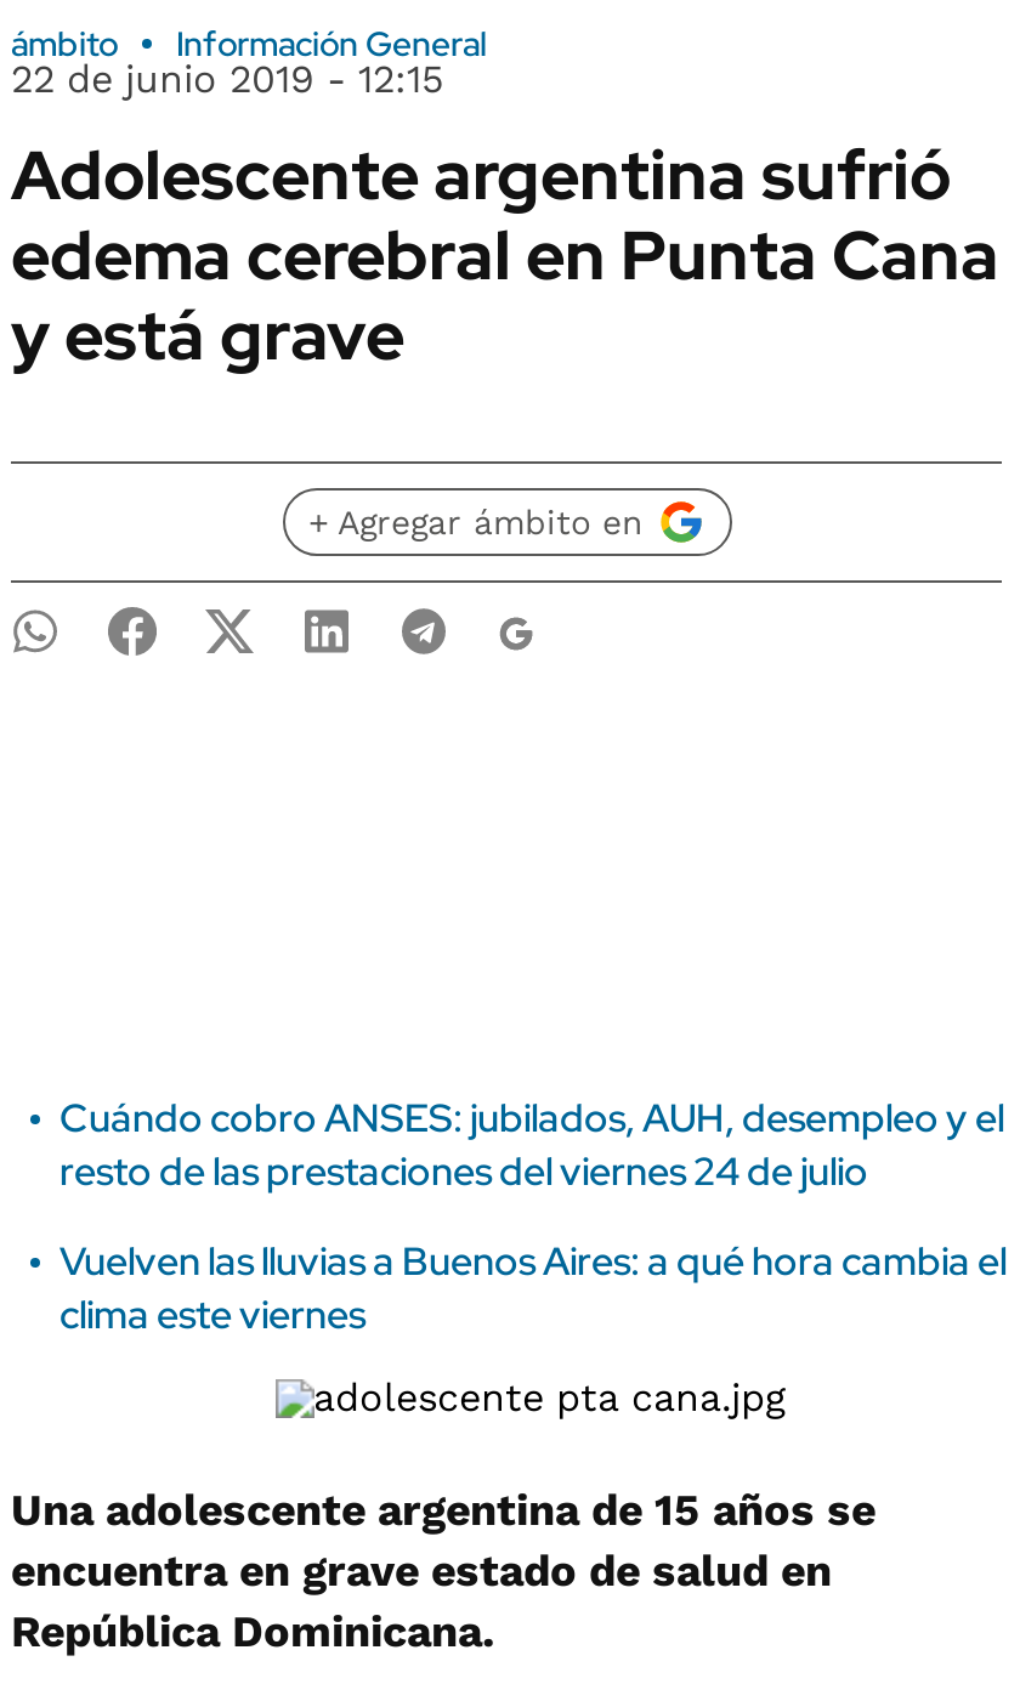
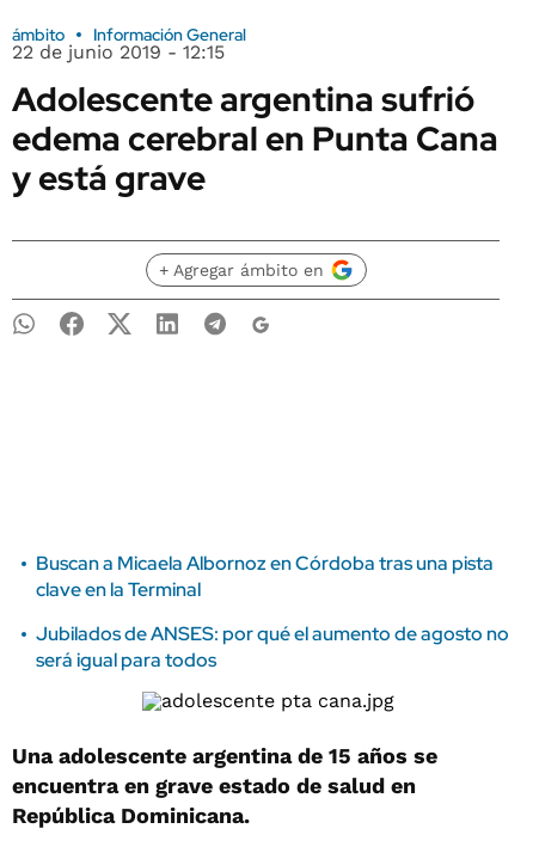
[59,1093,1004,1197] Cuándo cobro ANSES: jubilados, AUH, desempleo y el | resto de las prestaciones del viernes 24 de julio -> [36,551,494,602] Buscan a Micaela Albornoz en Córdoba tras una pista | clave en la Terminal
[59,1236,1007,1340] Vuelven las lluvias a Buenos Aires: a qué hora cambia el | clima este viernes -> [36,621,509,673] Jubilados de ANSES: por qué el aumento de agosto no | será igual para todos

